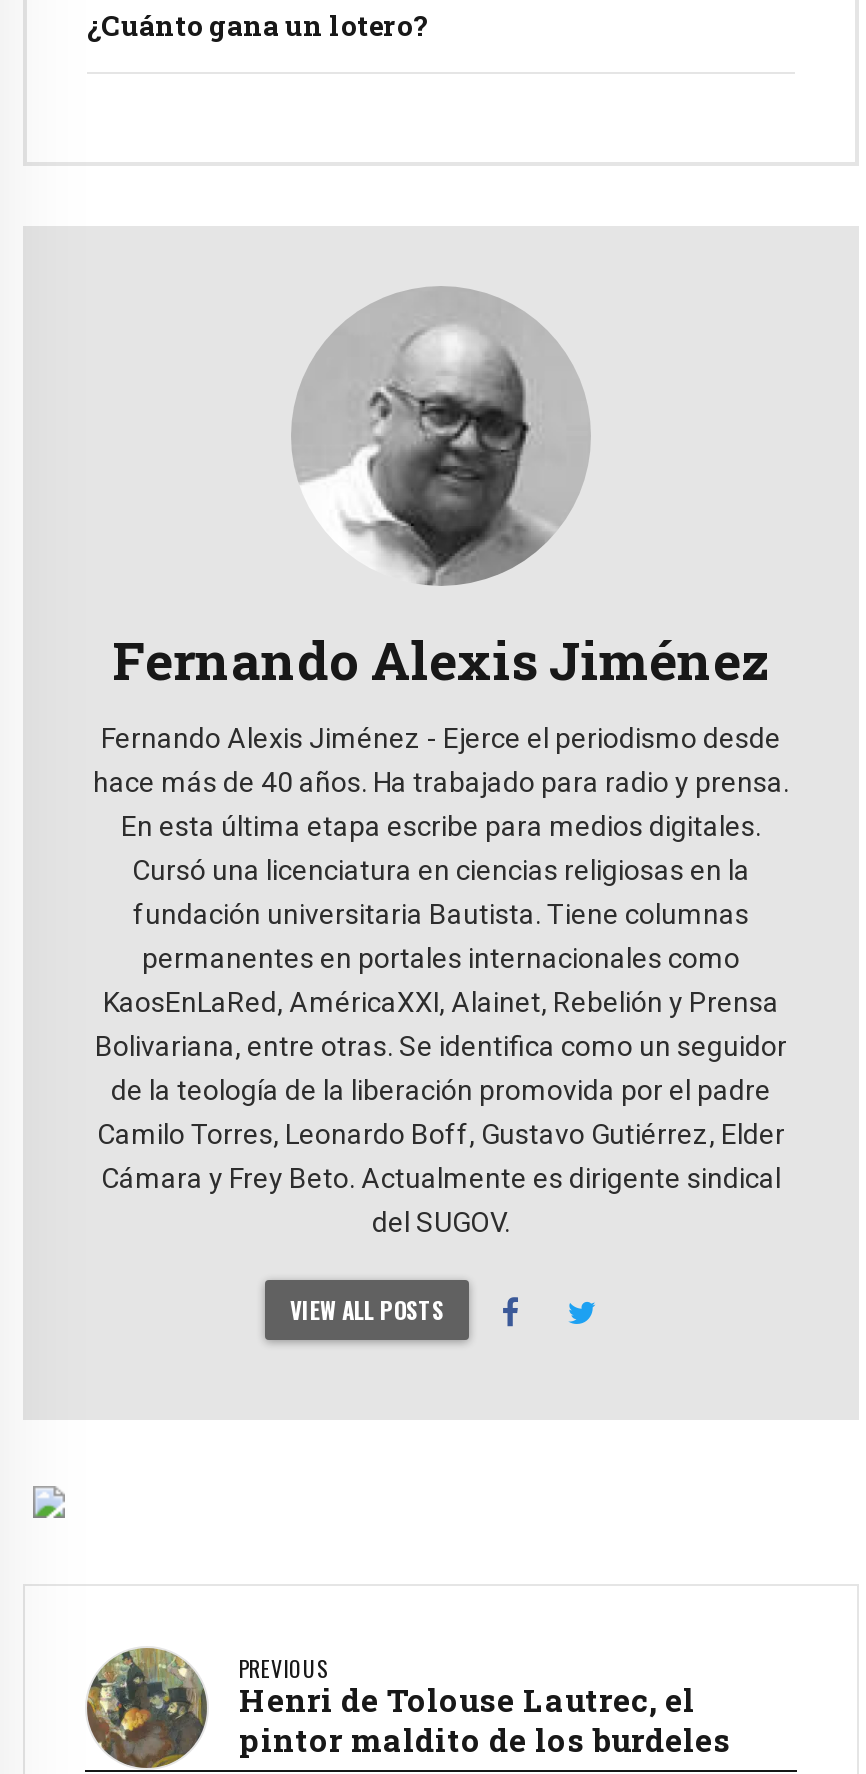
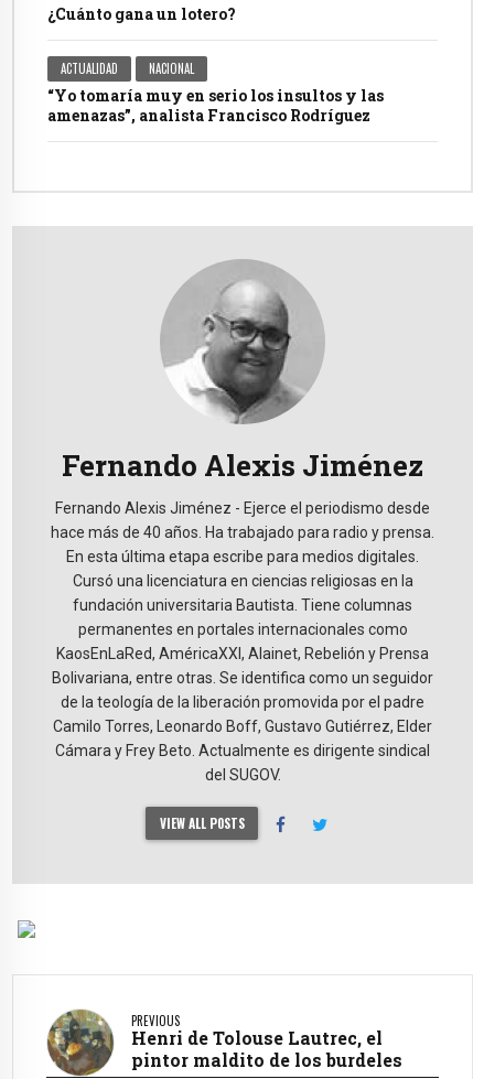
none -> [47,60,384,126] ACTUALIDAD | NACIONAL | “Yo tomaría muy en serio los insultos y las | amenazas”, analista Francisco Rodríguez

